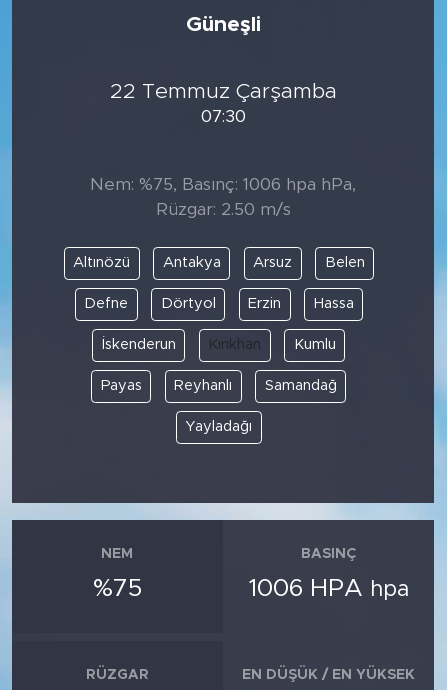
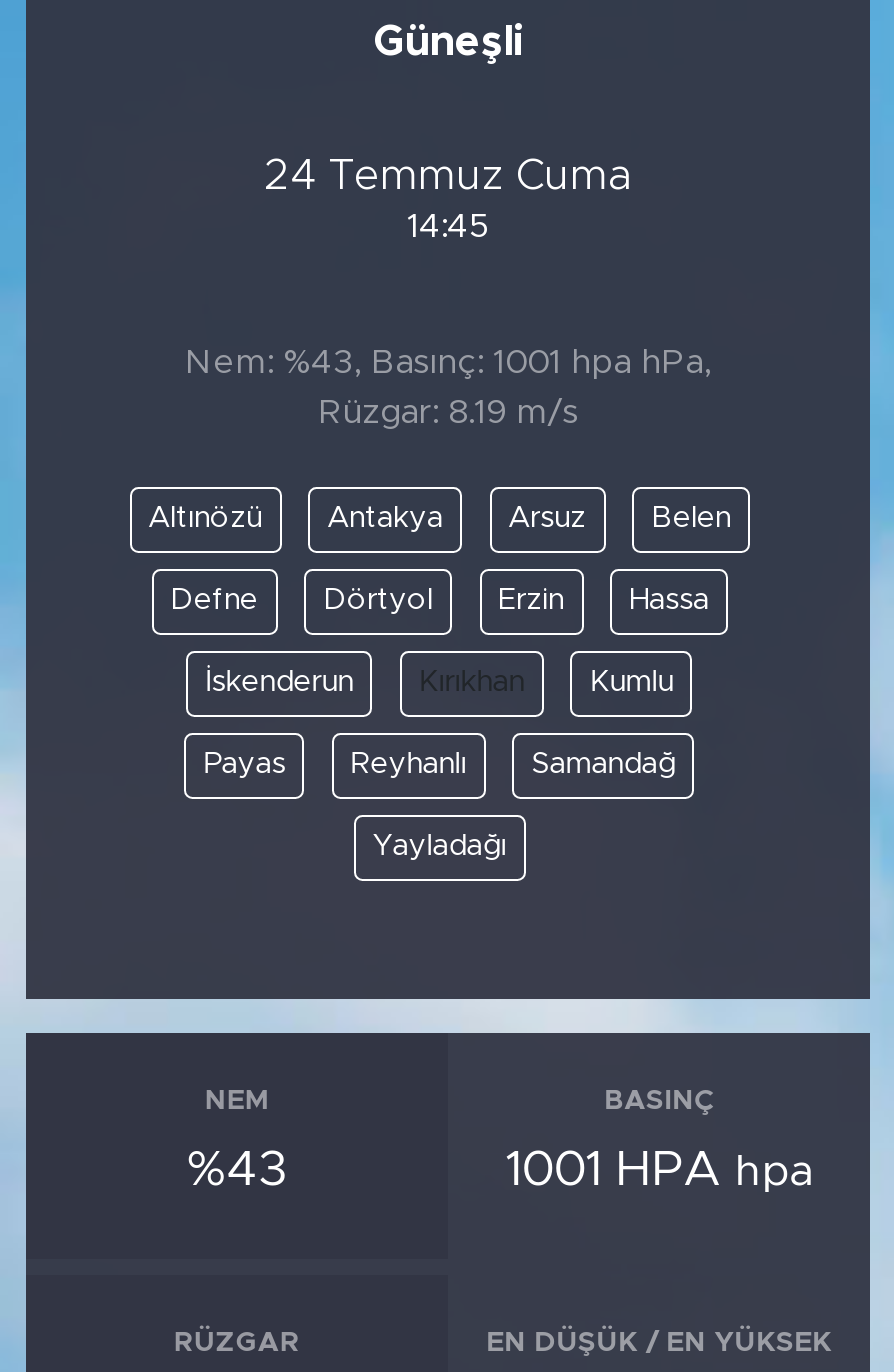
[109,81,336,102] 22 Temmuz Çarşamba -> [264,155,632,197] 24 Temmuz Cuma
[200,108,245,125] 07:30 -> [407,209,489,243] 14:45
[90,175,356,192] Nem: %75, Basınç: 1006 hpa hPa, -> [185,344,711,378] Nem: %43, Basınç: 1001 hpa hPa,
[155,200,290,217] Rüzgar: 2.50 m/s -> [318,394,578,428] Rüzgar: 8.19 m/s
[93,576,142,601] %75 -> [187,1145,287,1195] %43
[249,576,409,601] 1006 HPA hpa -> [505,1145,813,1195] 1001 HPA hpa

